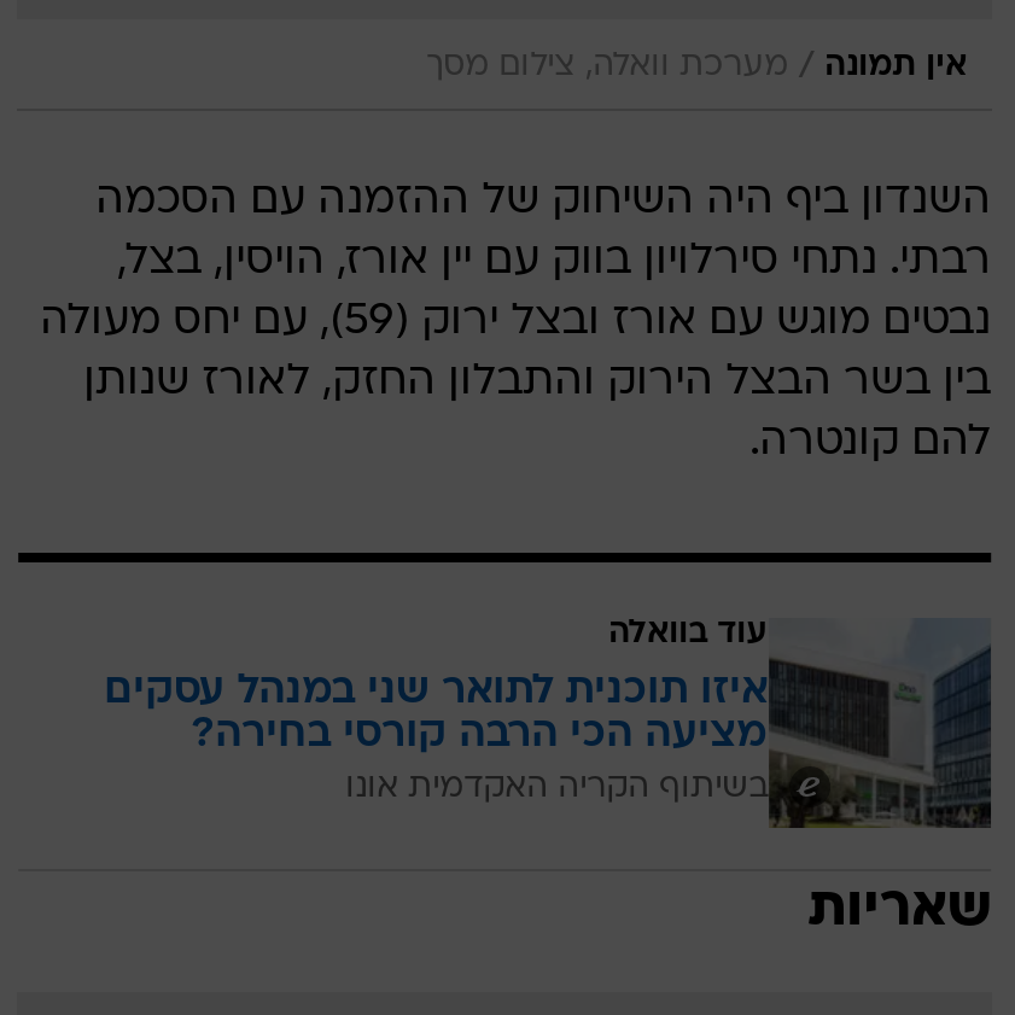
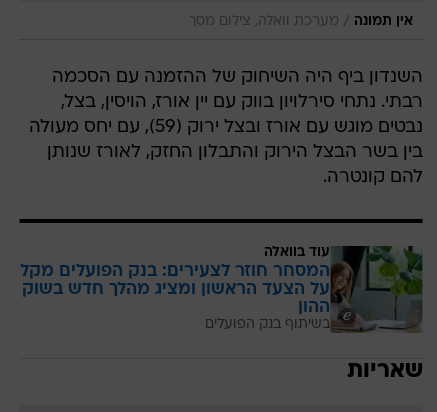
[104,618,992,828] [image] | איזו תוכנית לתואר שני במנהל עסקים | מציעה הכי הרבה קורסי בחירה? | בשיתוף הקריה האקדמית אונו -> [20,245,423,333] [image] | המסחר חוזר לצעירים: בנק הפועלים מקל | על הצעד הראשון ומציג מהלך חדש בשוק | ההון | בשיתוף בנק הפועלים

